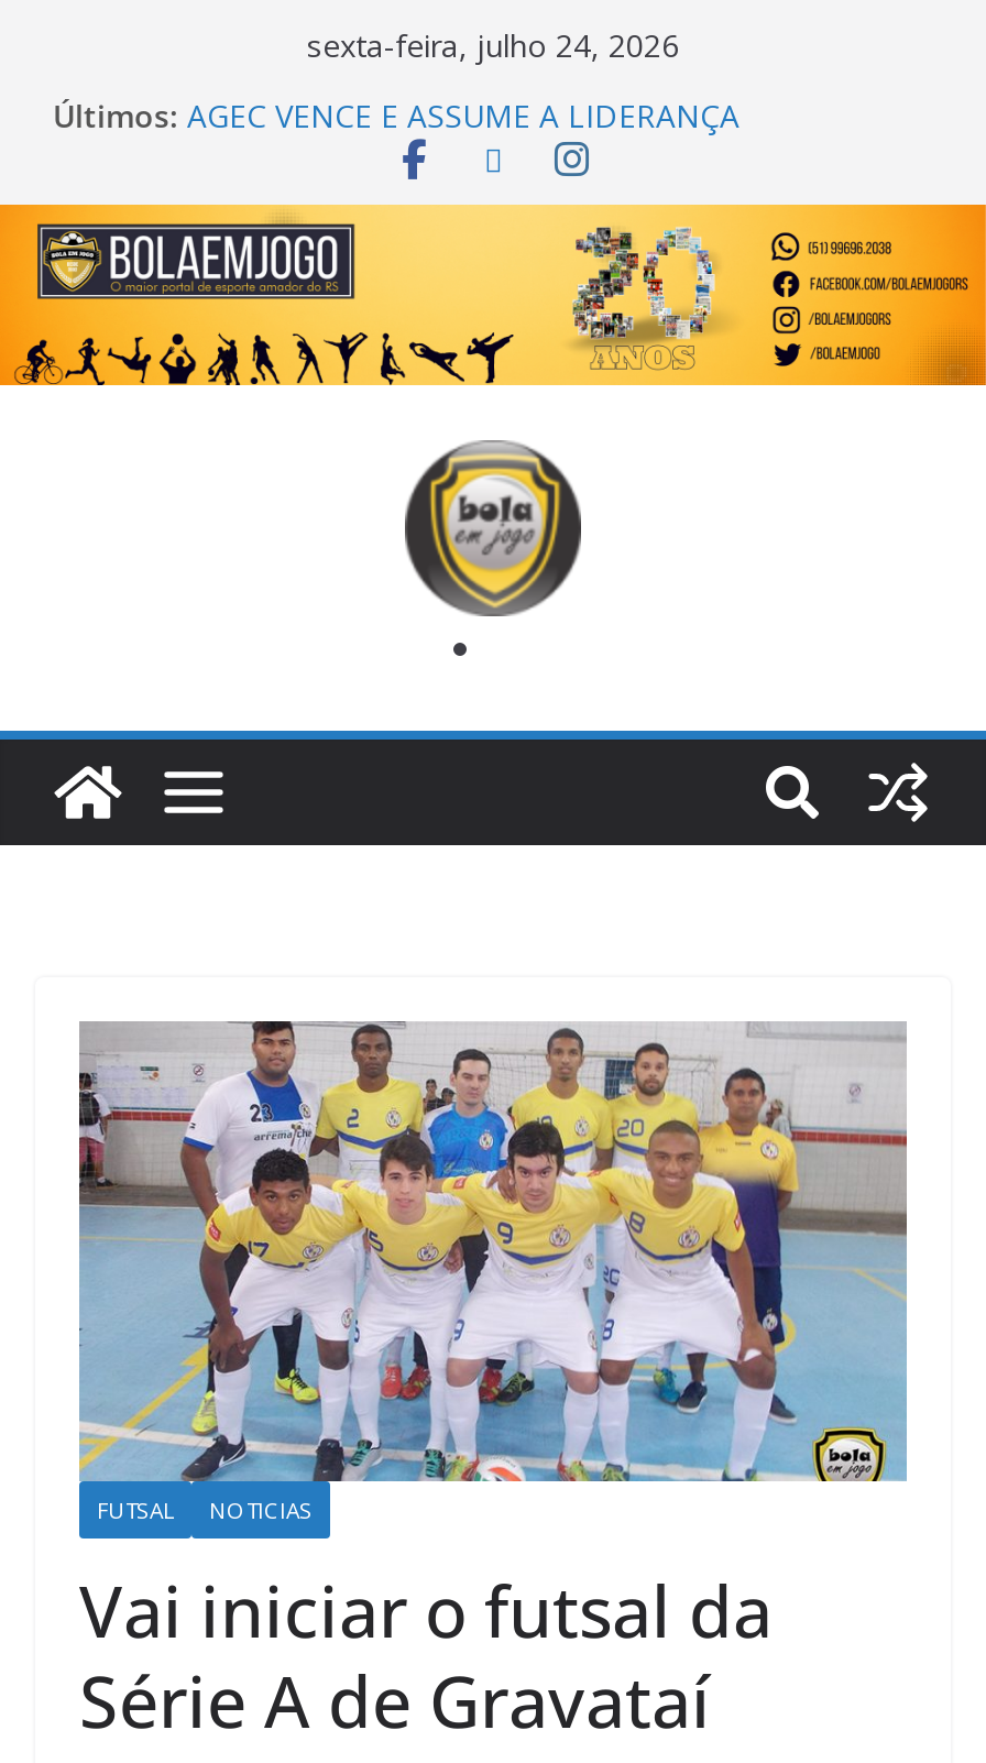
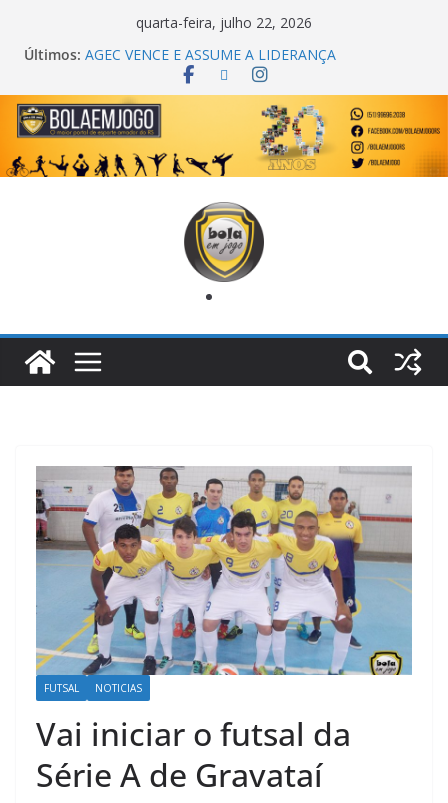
[307,24,679,66] sexta-feira, julho 24, 2026 -> [136,13,312,32] quarta-feira, julho 22, 2026

